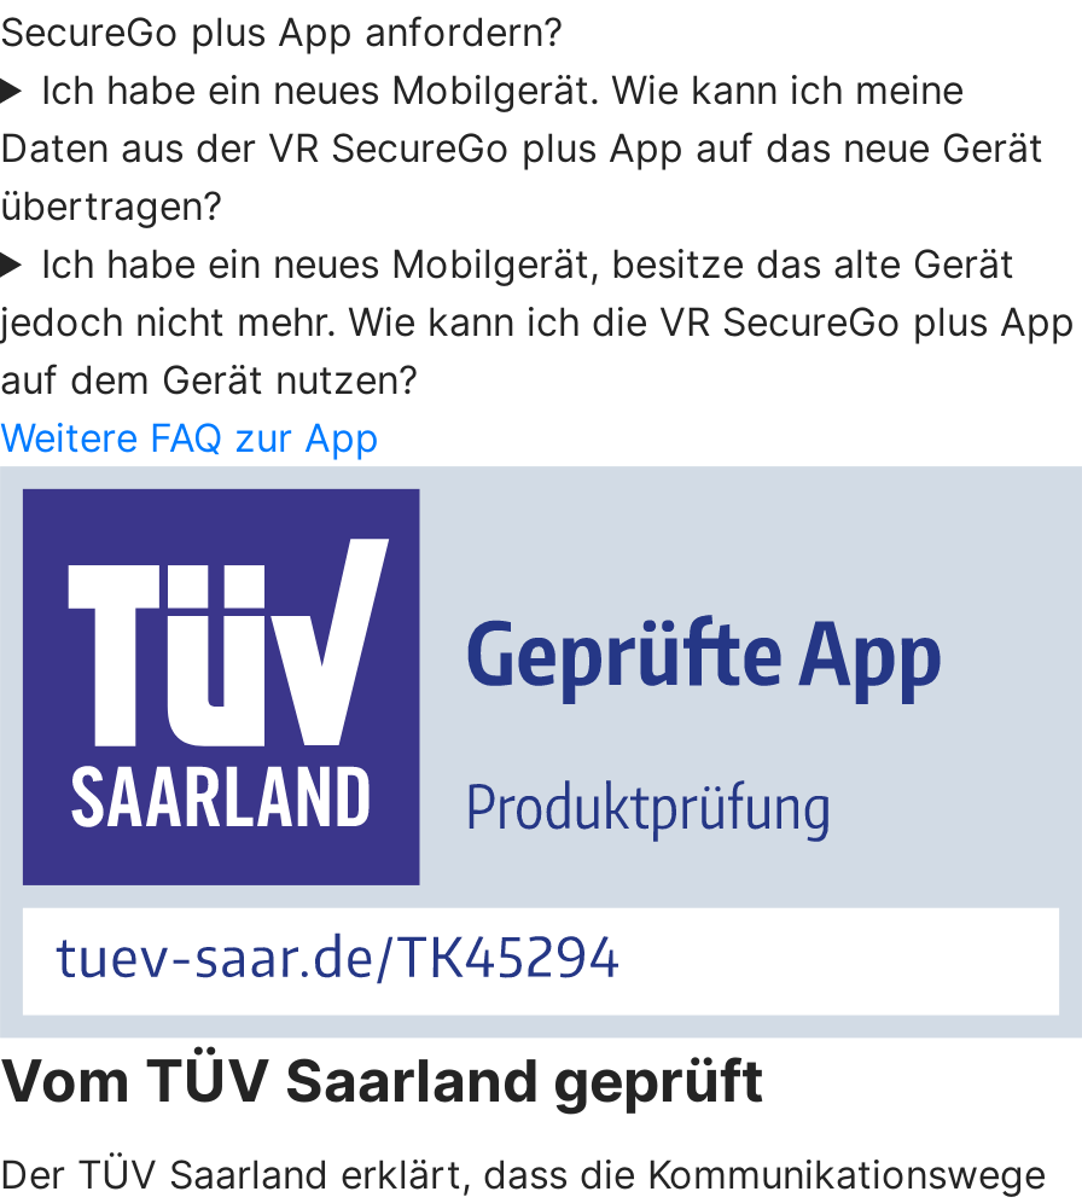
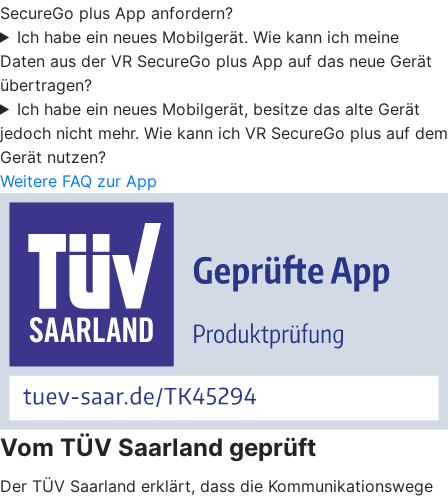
[0,296,1075,403] jedoch nicht mehr. Wie kann ich die VR SecureGo plus App | auf dem Gerät nutzen? -> [0,123,448,167] jedoch nicht mehr. Wie kann ich VR SecureGo plus auf dem | Gerät nutzen?

